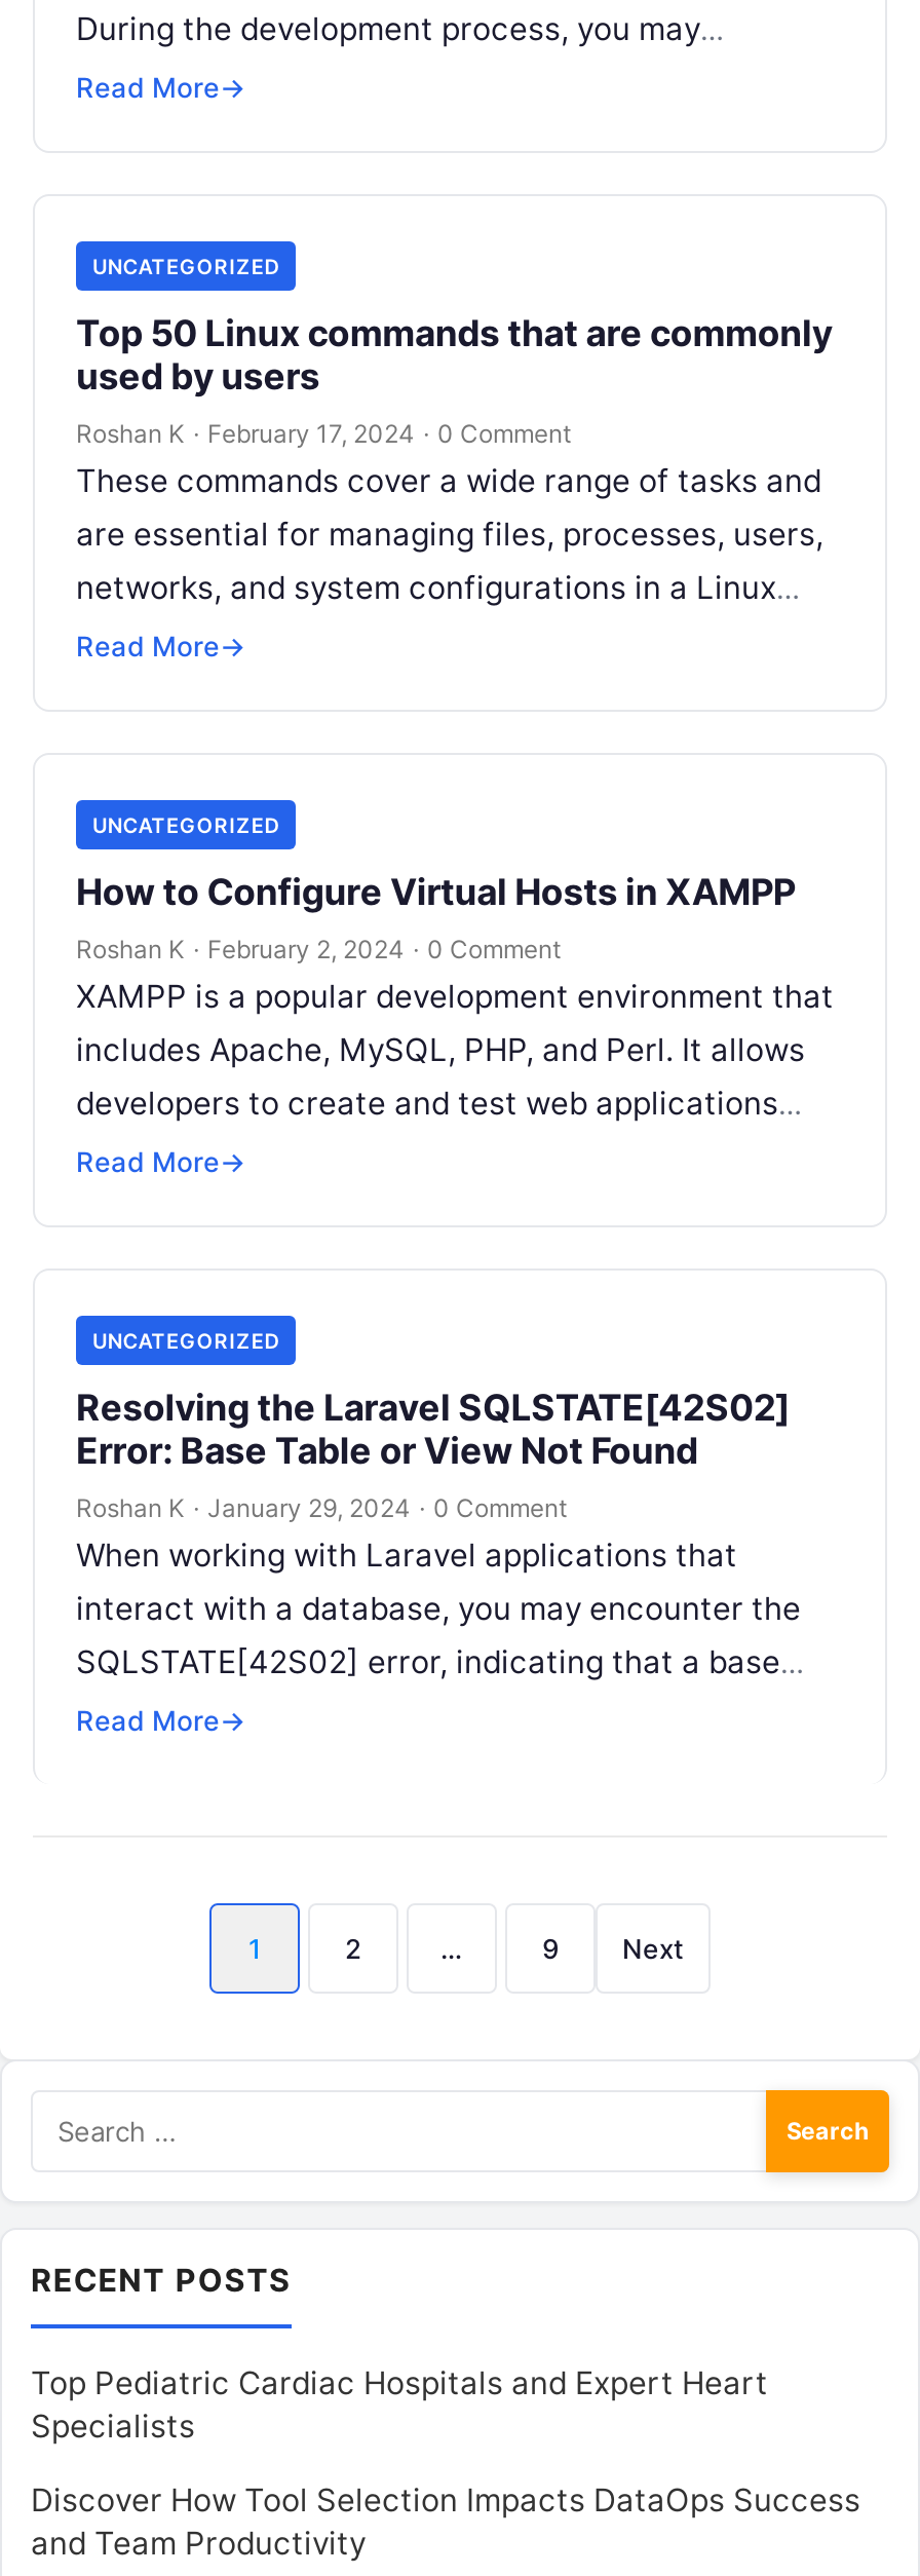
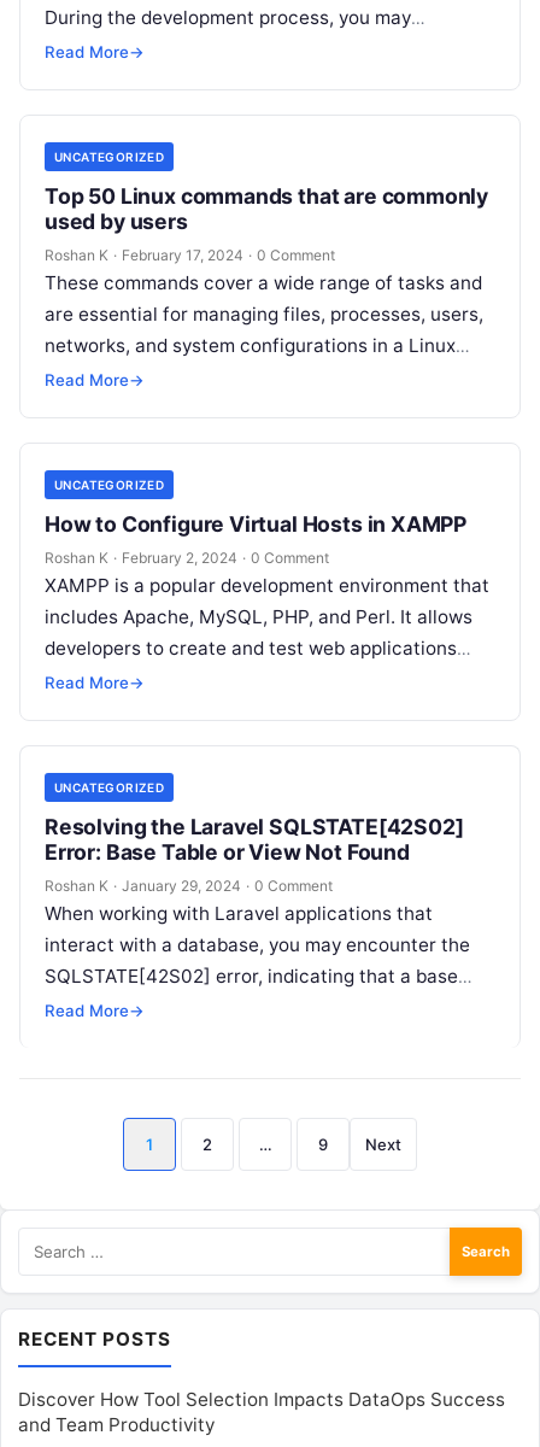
[31,2363,768,2446] Top Pediatric Cardiac Hospitals and Expert Heart | Specialists -> none

